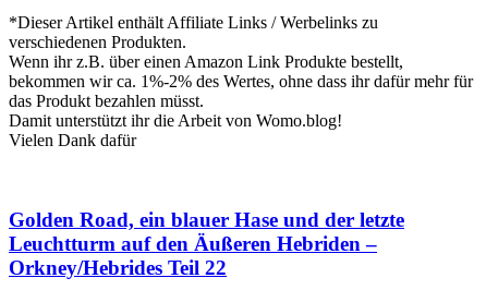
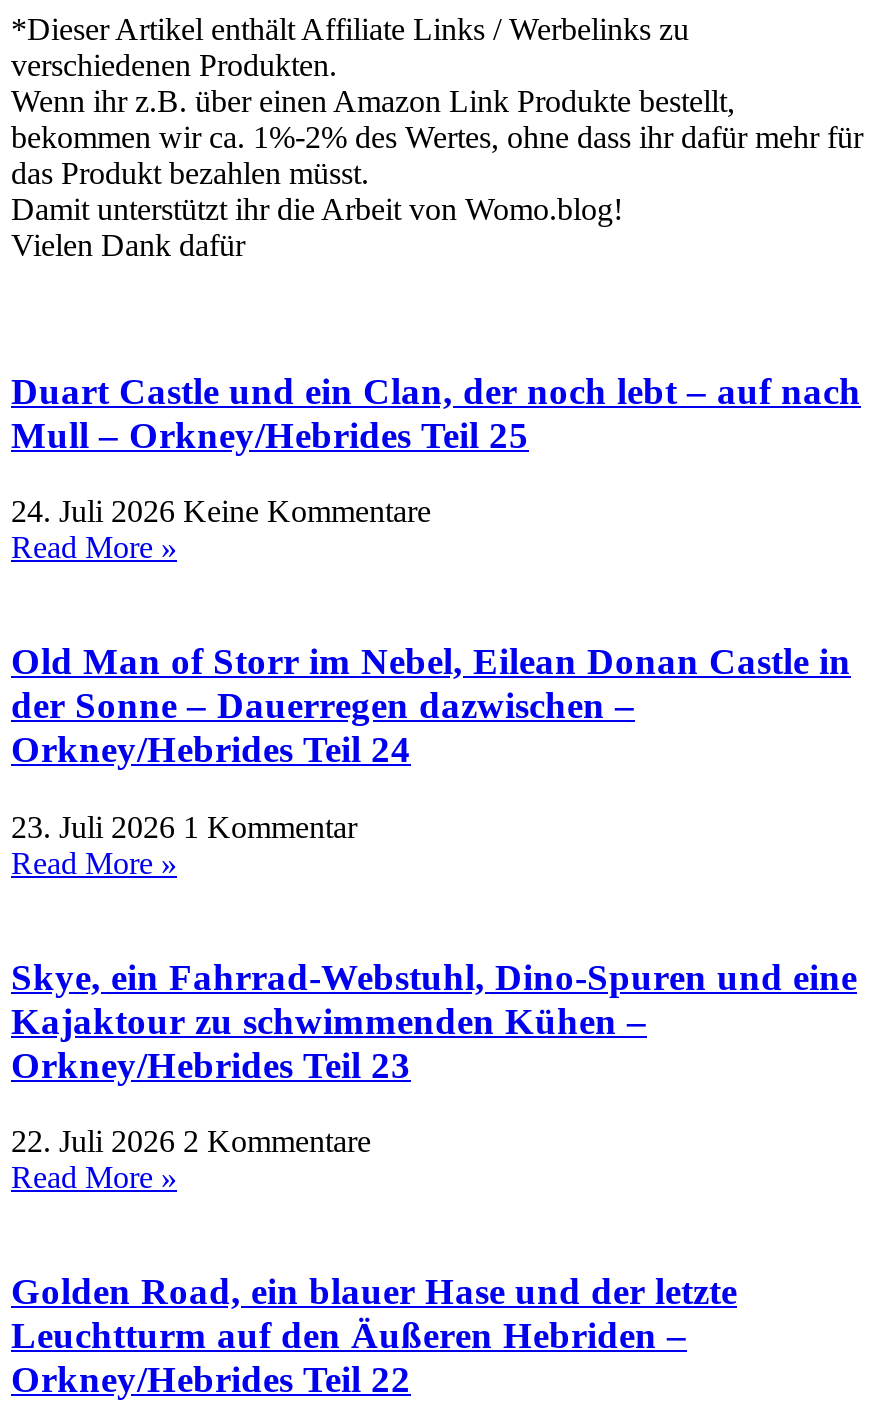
none -> [11,369,861,1194] Duart Castle und ein Clan, der noch lebt – auf nach | Mull – Orkney/Hebrides Teil 25 | 24. Juli 2026 Keine Kommentare | Read More » | Old Man of Storr im Nebel, Eilean Donan Castle in | der Sonne – Dauerregen dazwischen – | Orkney/Hebrides Teil 24 | 23. Juli 2026 1 Kommentar | Read More » | Skye, ein Fahrrad-Webstuhl, Dino-Spuren und eine | Kajaktour zu schwimmenden Kühen – | Orkney/Hebrides Teil 23 | 22. Juli 2026 2 Kommentare | Read More »

